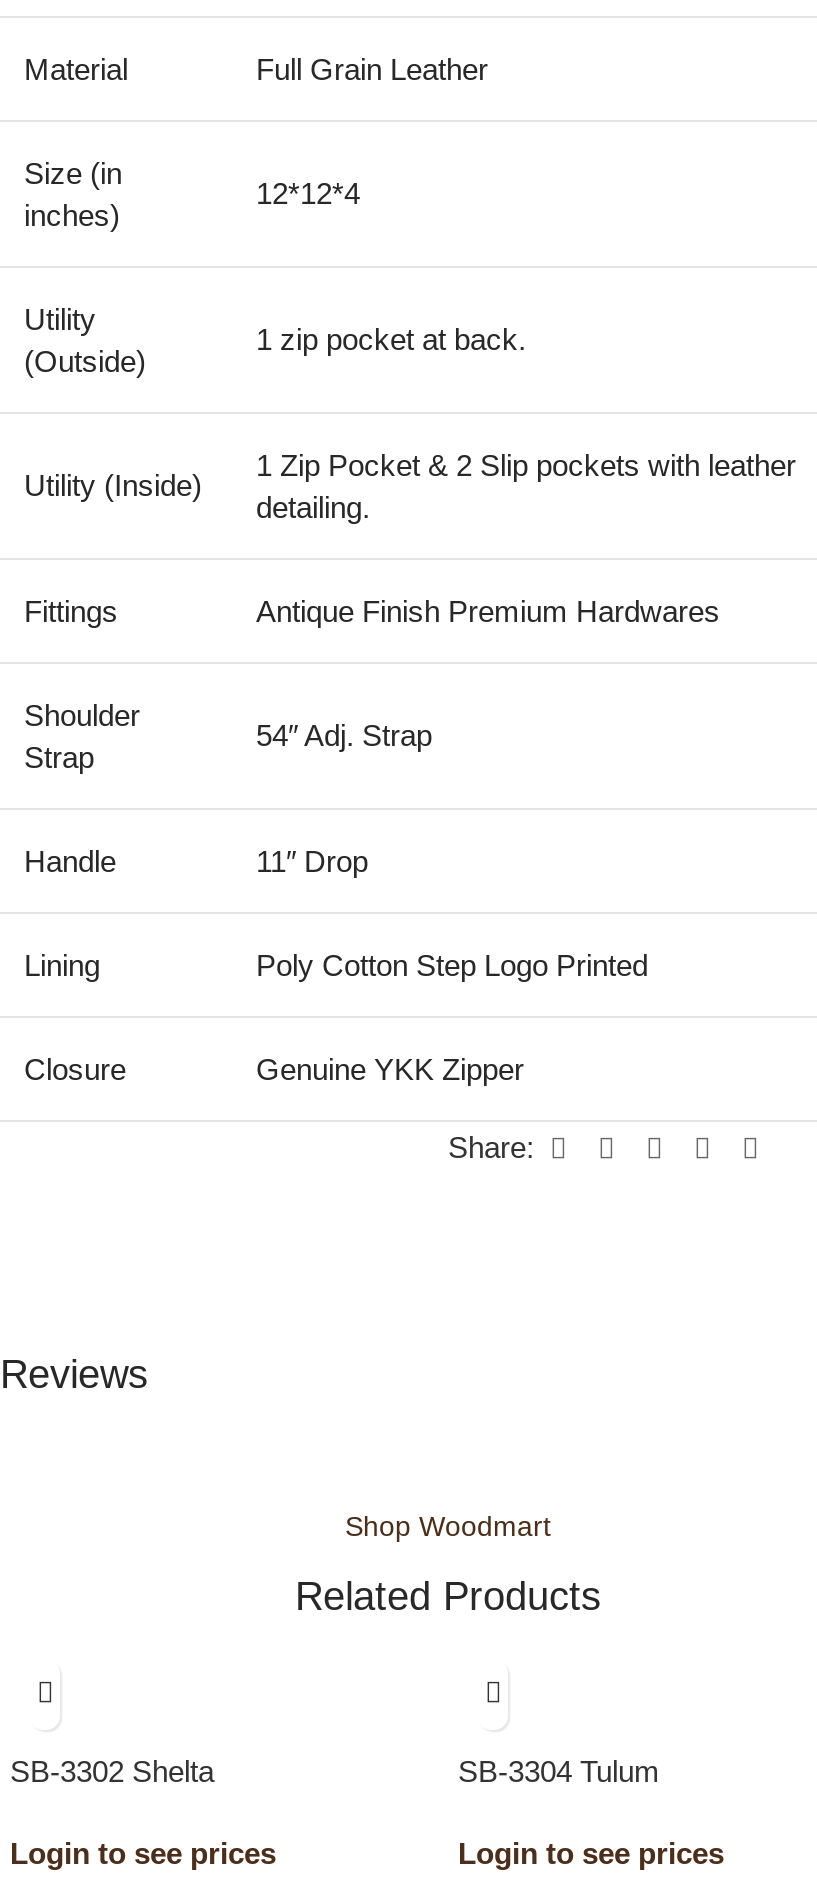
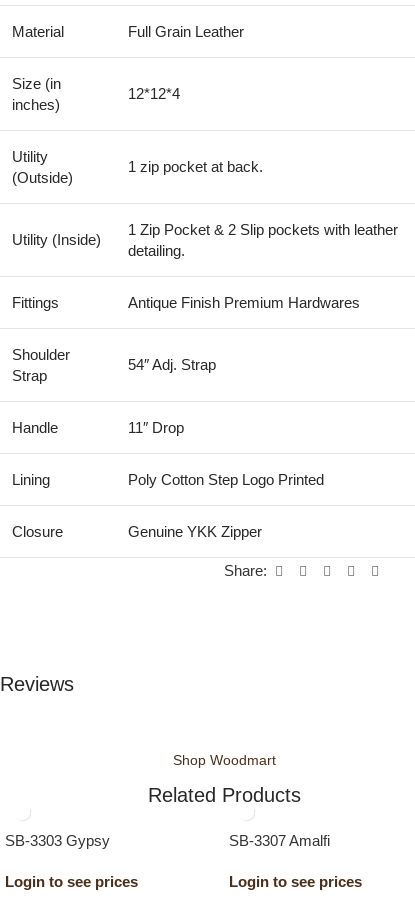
[10,1753,214,1787] SB-3302 Shelta -> [5,832,110,849] SB-3303 Gypsy
[458,1753,660,1787] SB-3304 Tulum -> [229,832,330,849] SB-3307 Amalfi

